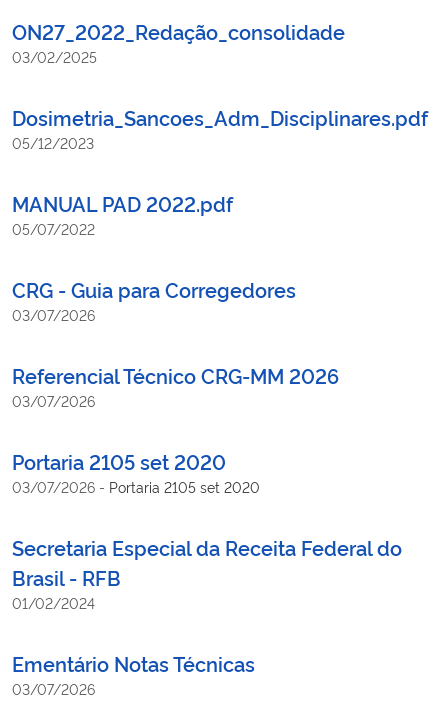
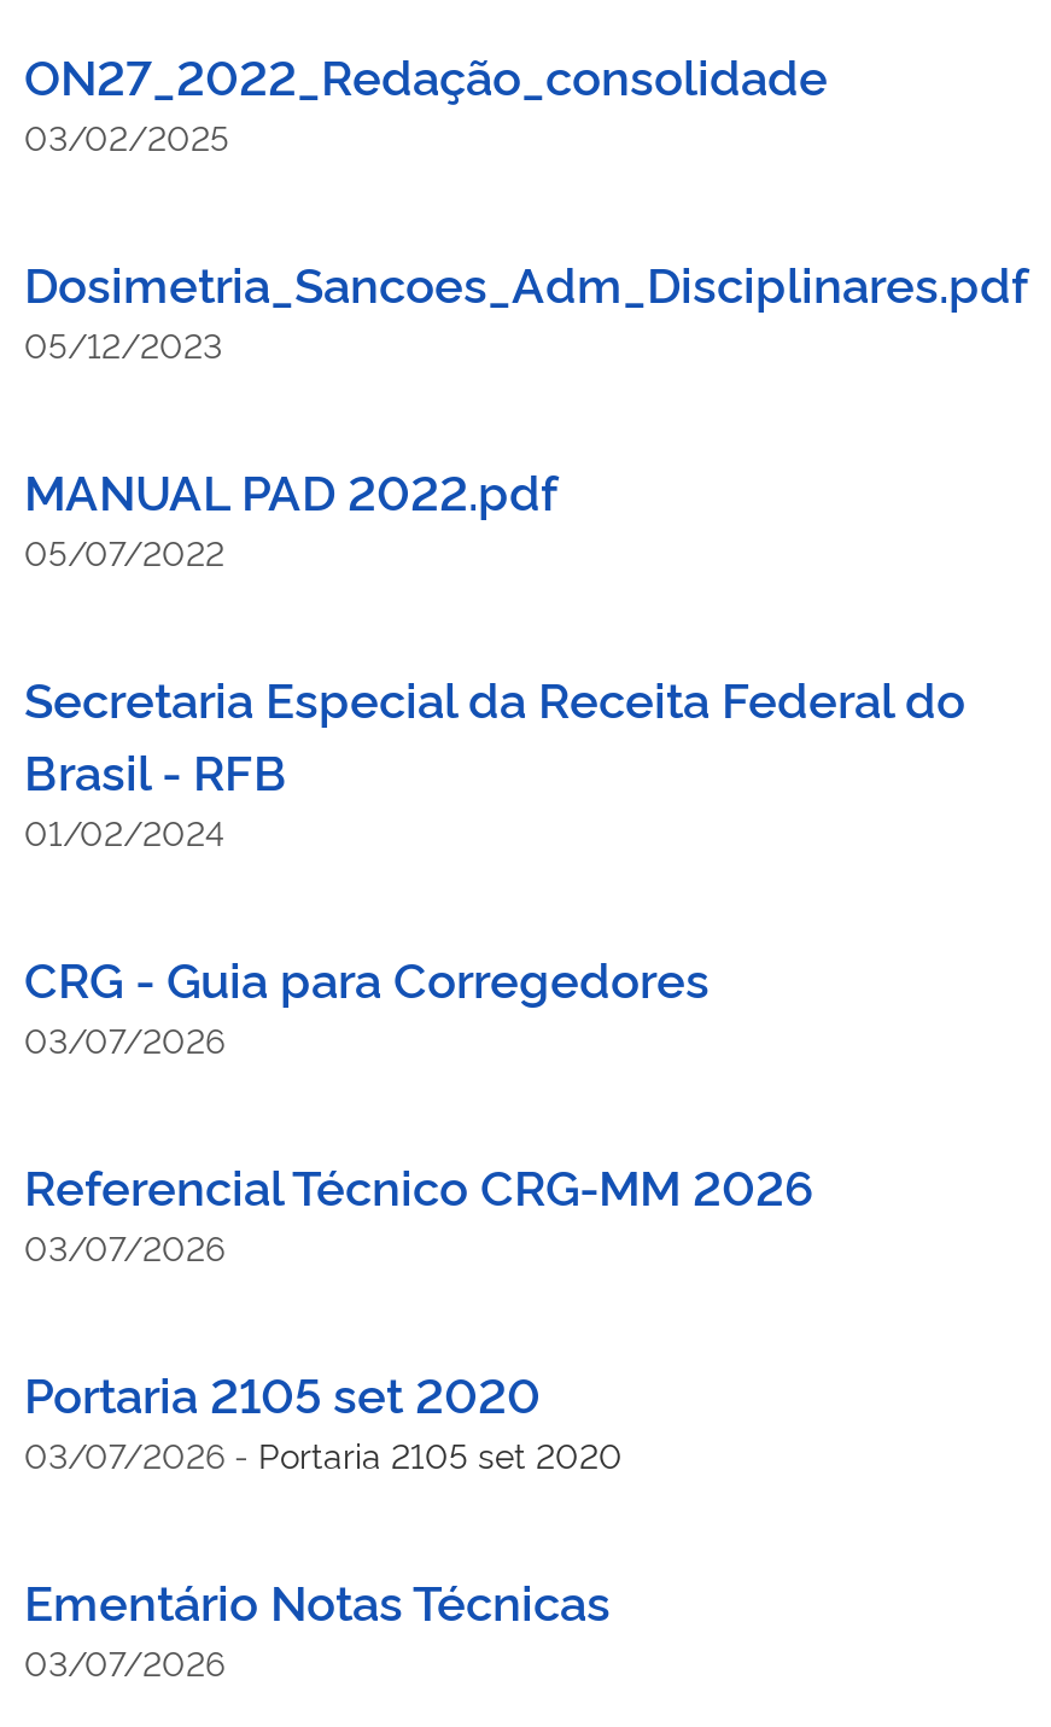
moved [12,275,339,496] -> [24,942,813,1476]: CRG - Guia para Corregedores | 03/07/2026 | Referencial Técnico CRG-MM 2026 | 03/07/2026 | Portaria 2105 set 2020 | 03/07/2026 - Portaria 2105 set 2020
moved [12,533,402,612] -> [24,662,965,853]: Secretaria Especial da Receita Federal do | Brasil - RFB | 01/02/2024

